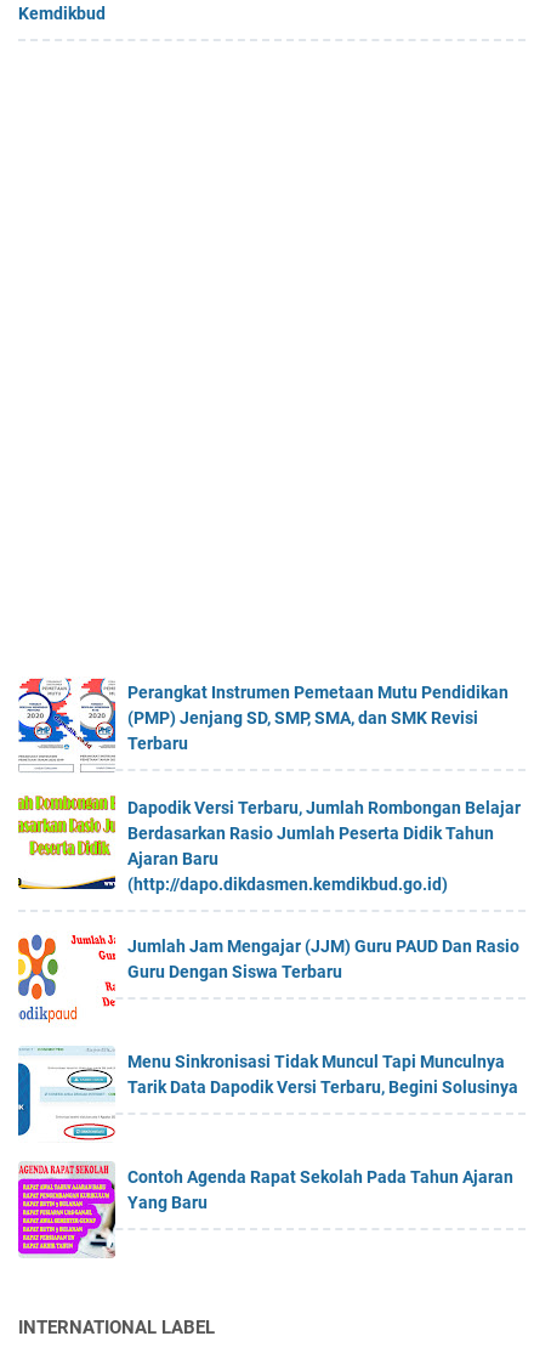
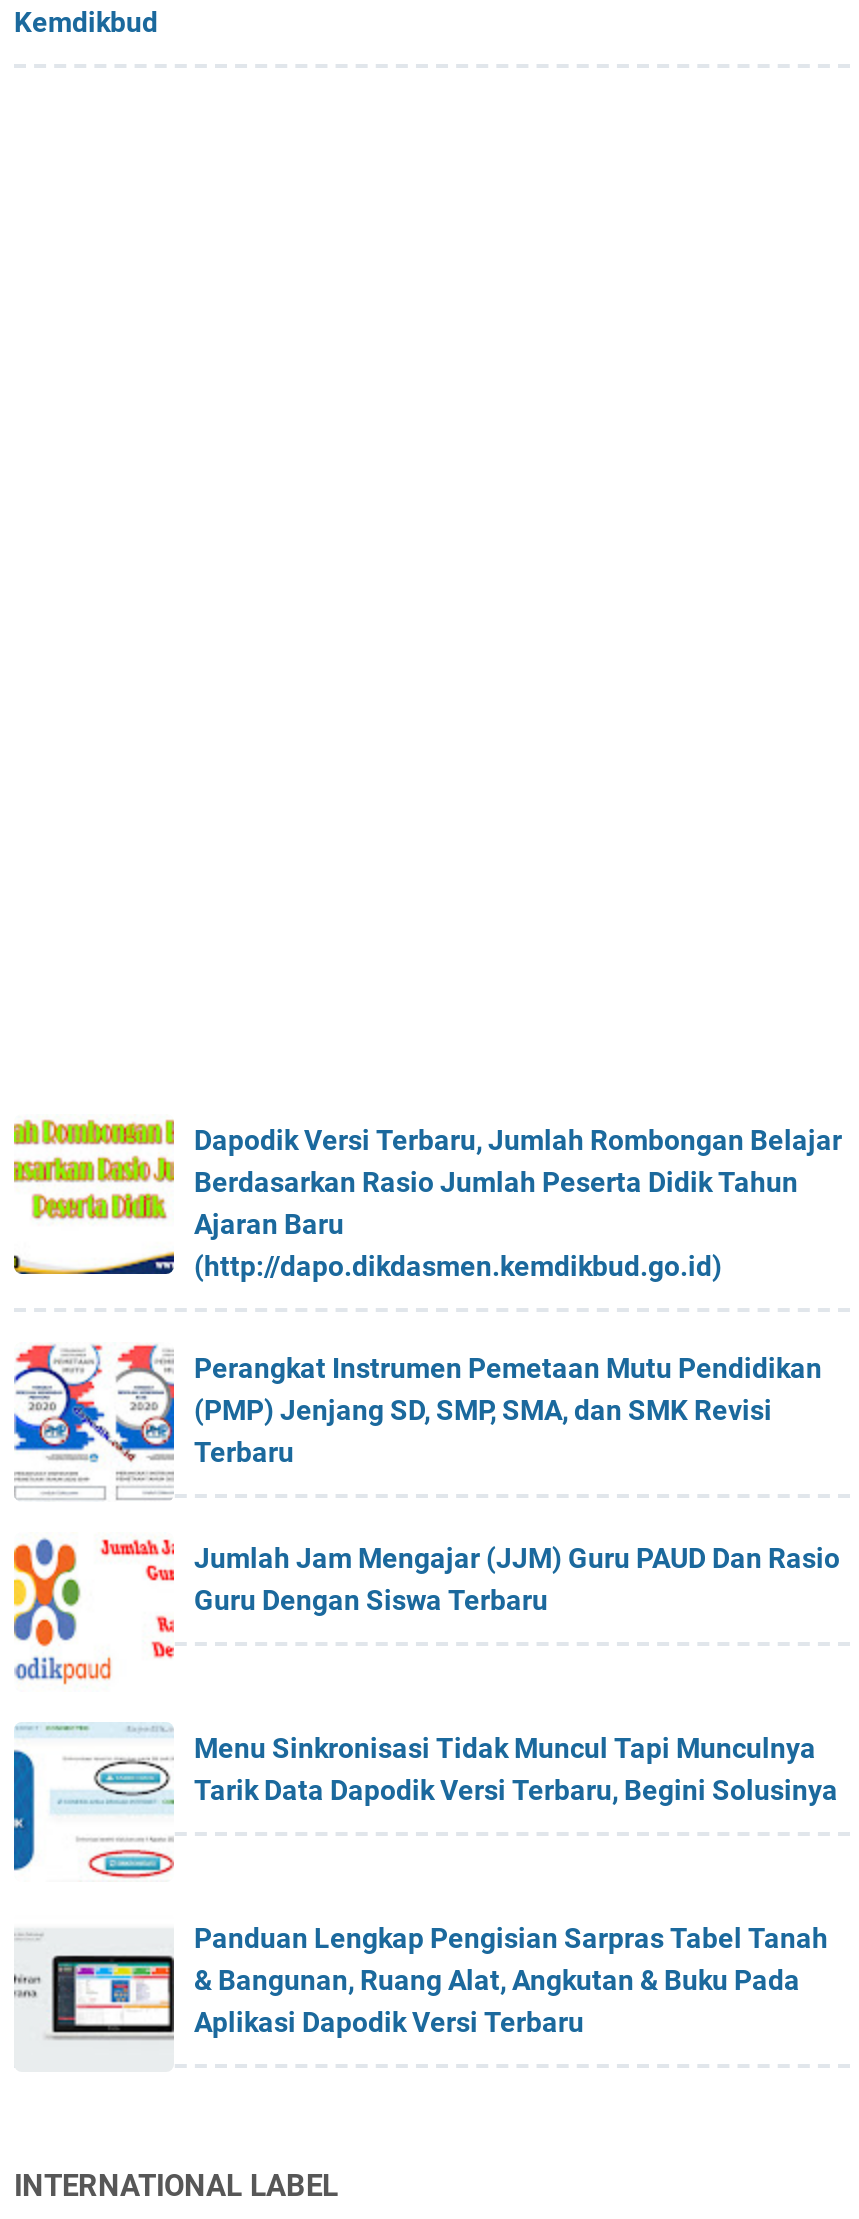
moved [17,678,509,774] -> [12,1342,822,1500]: [image] | Perangkat Instrumen Pemetaan Mutu Pendidikan | (PMP) Jenjang SD, SMP, SMA, dan SMK Revisi | Terbaru
moved [17,792,521,894] -> [12,1114,842,1283]: [image] | Dapodik Versi Terbaru, Jumlah Rombongan Belajar | Berdasarkan Rasio Jumlah Peserta Didik Tahun | Ajaran Baru | (http://dapo.dikdasmen.kemdikbud.go.id)
[17,1161,513,1258] [image] | Contoh Agenda Rapat Sekolah Pada Tahun Ajaran | Yang Baru -> [12,1914,828,2070] [image] | Panduan Lengkap Pengisian Sarpras Tabel Tanah | & Bangunan, Ruang Alat, Angkutan & Buku Pada | Aplikasi Dapodik Versi Terbaru

